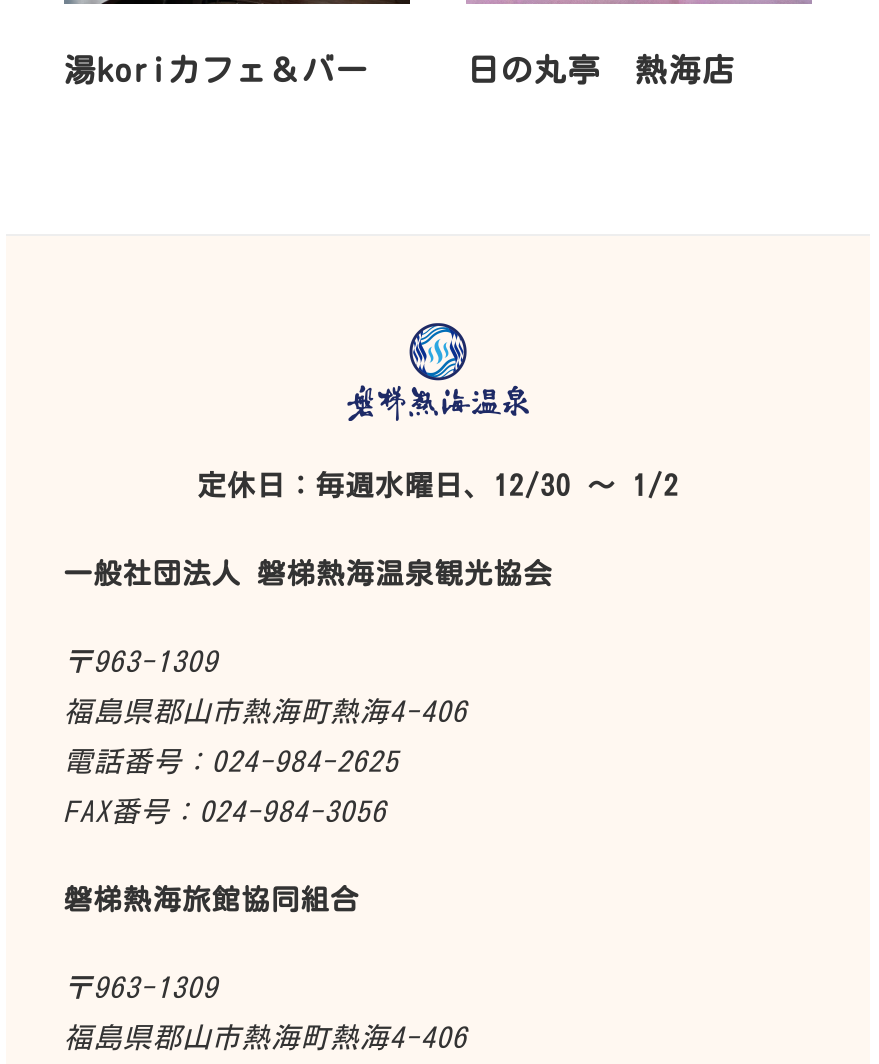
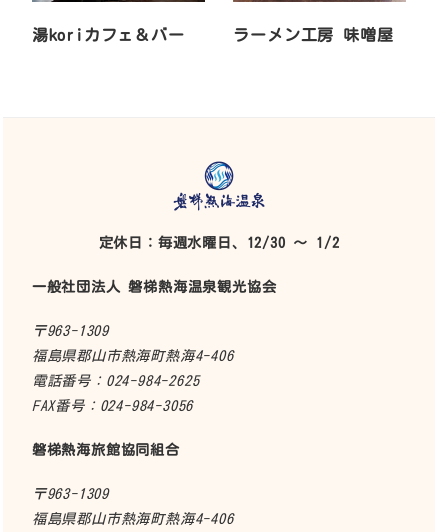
[467,54,736,86] 日の丸亭 熱海店 -> [233,27,393,43] ラーメン工房 味噌屋

